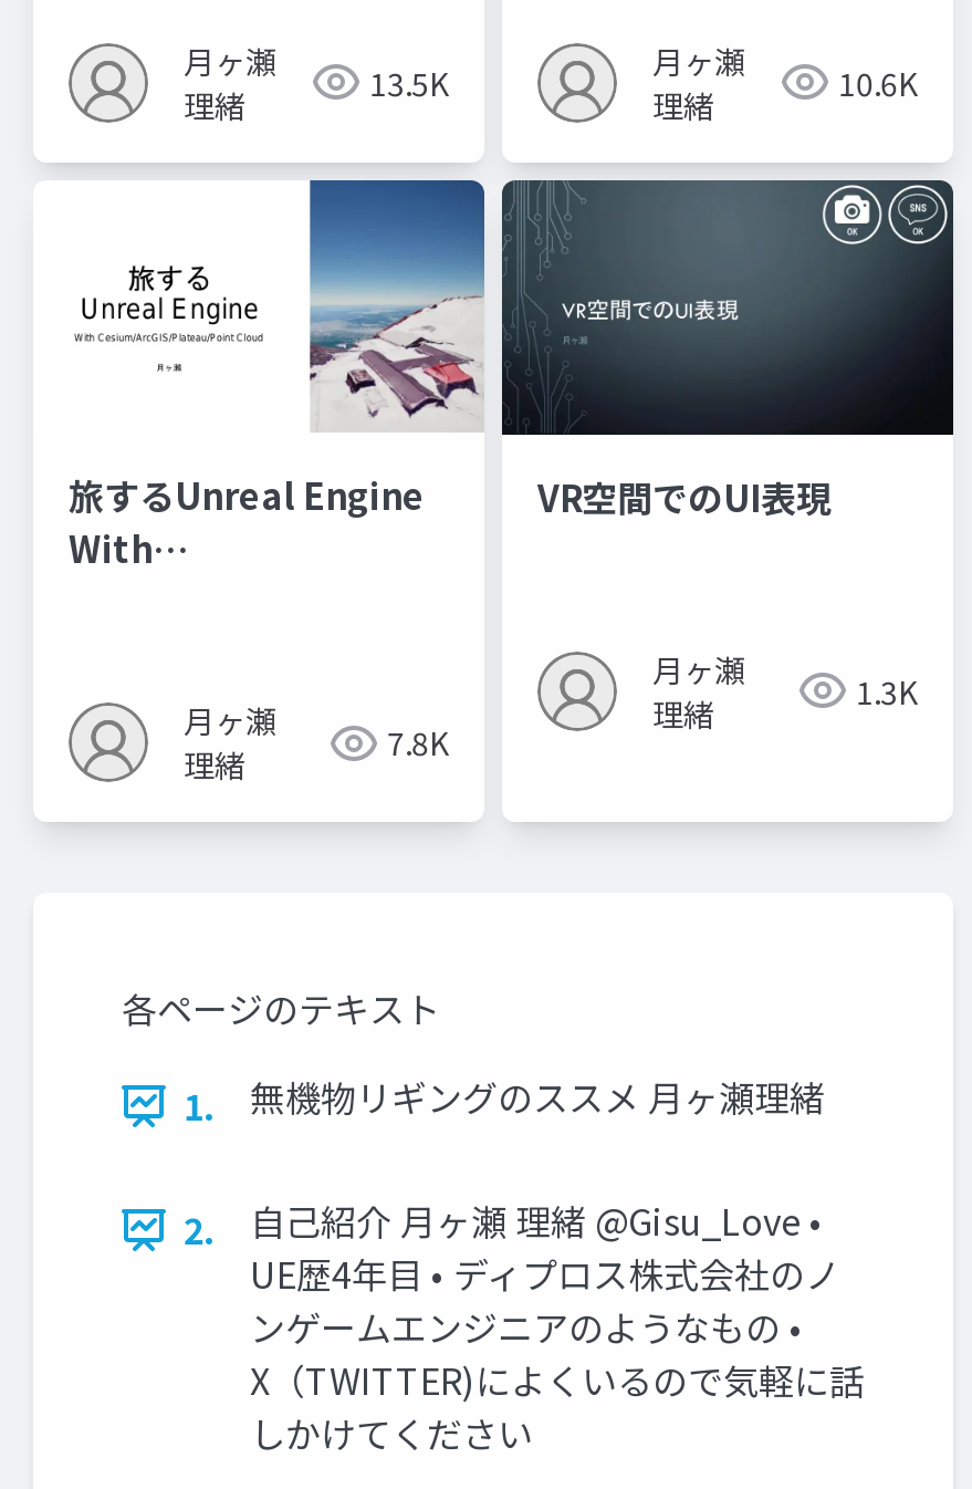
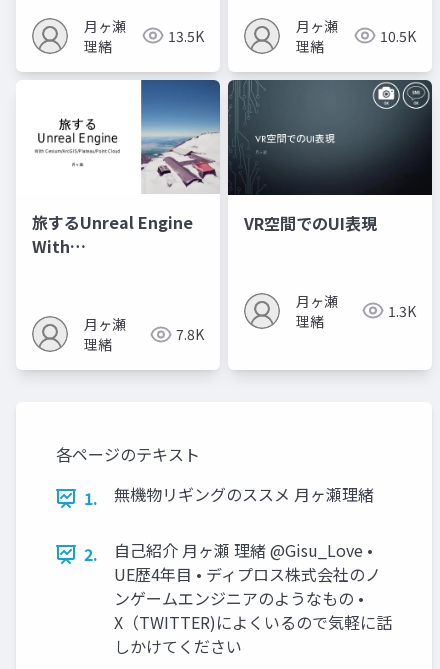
[652,38,918,104] 月ヶ瀬 10.6K -> [296,15,416,45] 月ヶ瀬 10.5K

